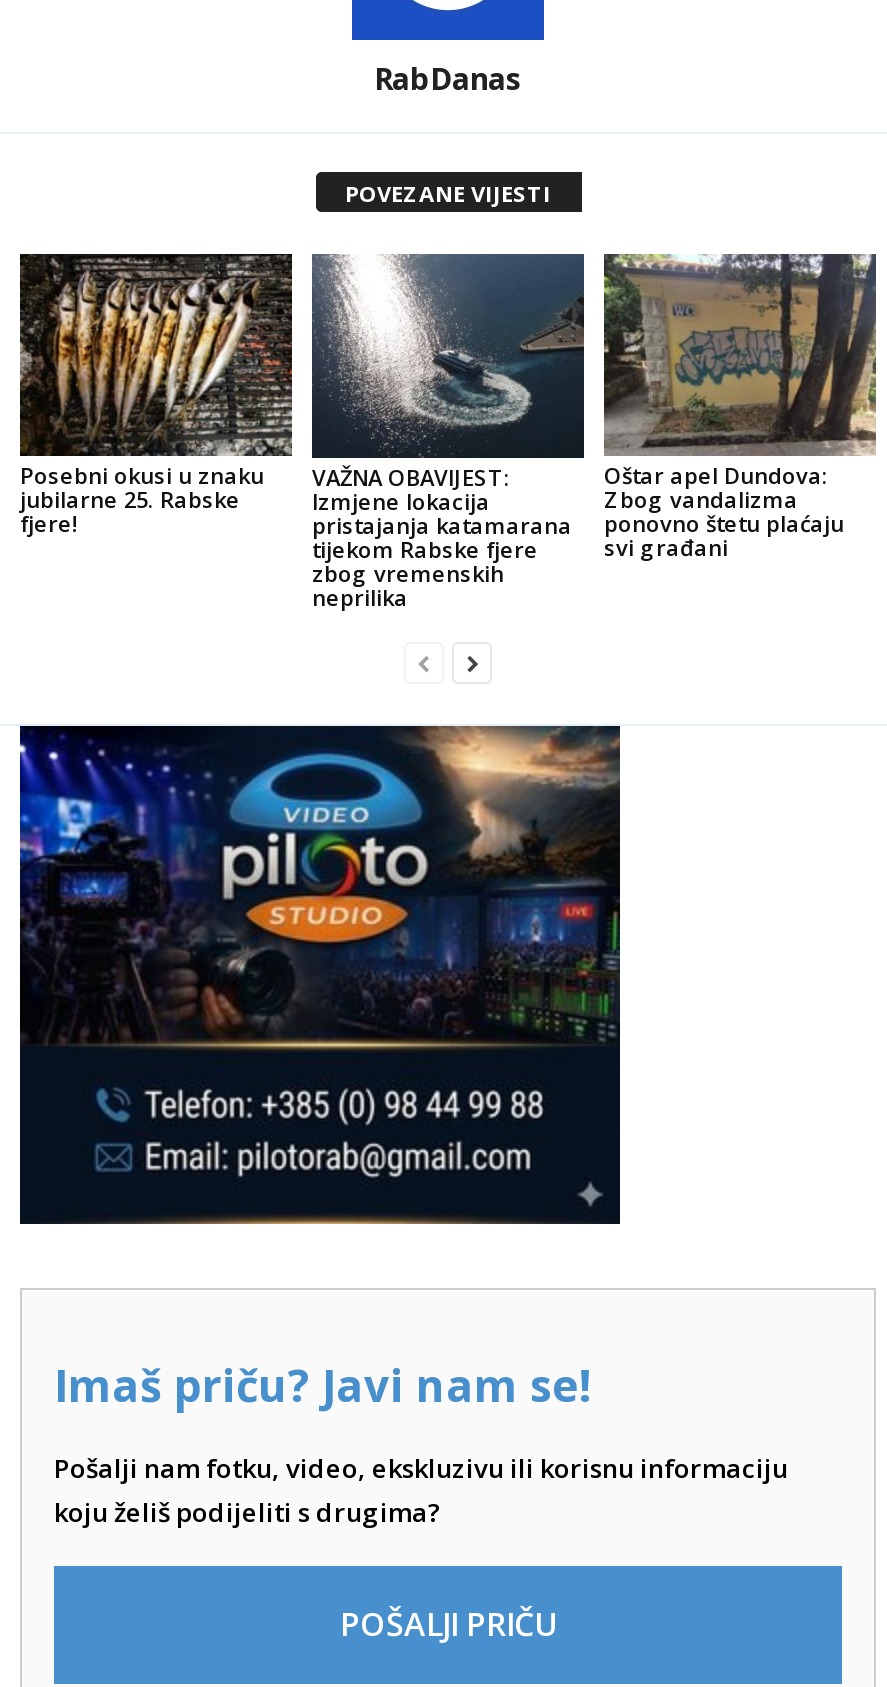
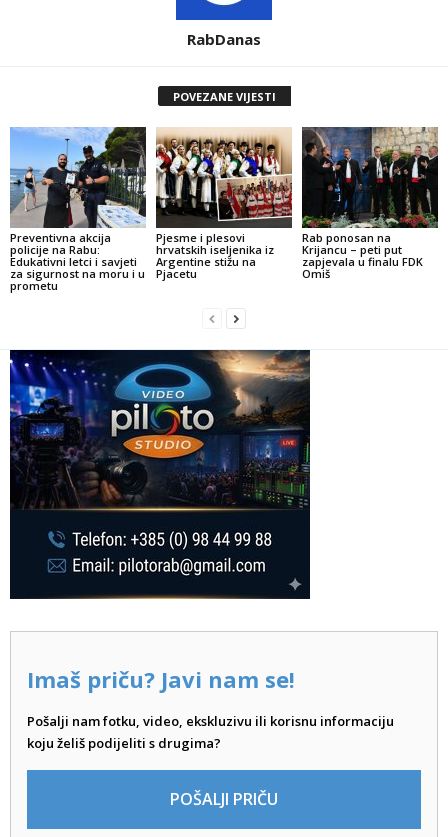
[18,252,292,539] [image] | Posebni okusi u znaku | jubilarne 25. Rabske | fjere! -> [9,127,146,293] [image] | Preventivna akcija | policije na Rabu: | Edukativni letci i savjeti | za sigurnost na moru i u | prometu
[310,252,586,611] [image] | VAŽNA OBAVIJEST: | Izmjene lokacija | pristajanja katamarana | tijekom Rabske fjere | zbog vremenskih | neprilika -> [156,127,293,281] [image] | Pjesme i plesovi | hrvatskih iseljenika iz | Argentine stižu na | Pjacetu
[602,252,878,563] [image] | Oštar apel Dundova: | Zbog vandalizma | ponovno štetu plaćaju | svi građani -> [302,126,439,281] [image] | Rab ponosan na | Krijancu – peti put | zapjevala u finalu FDK | Omiš

